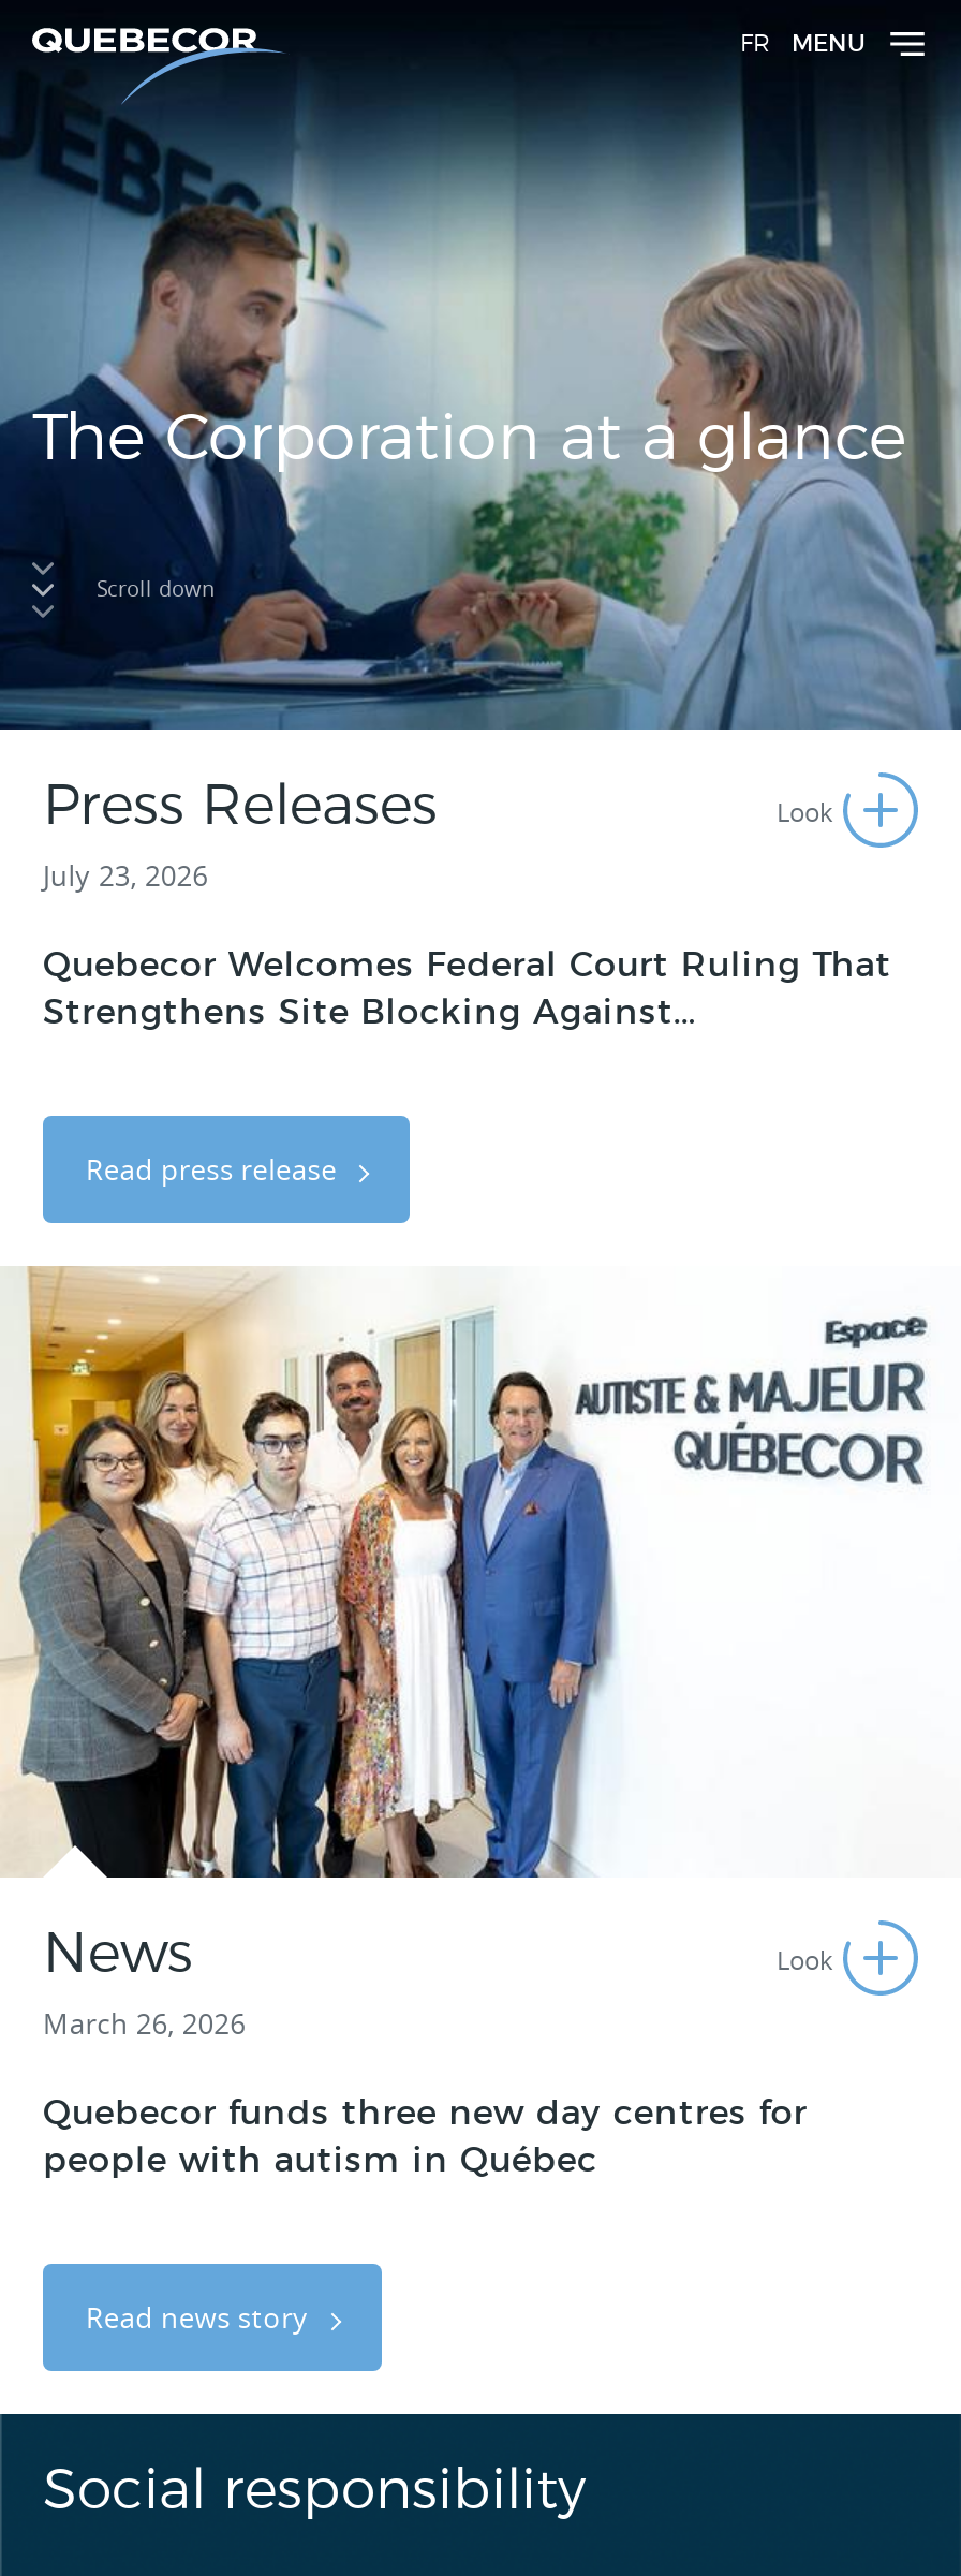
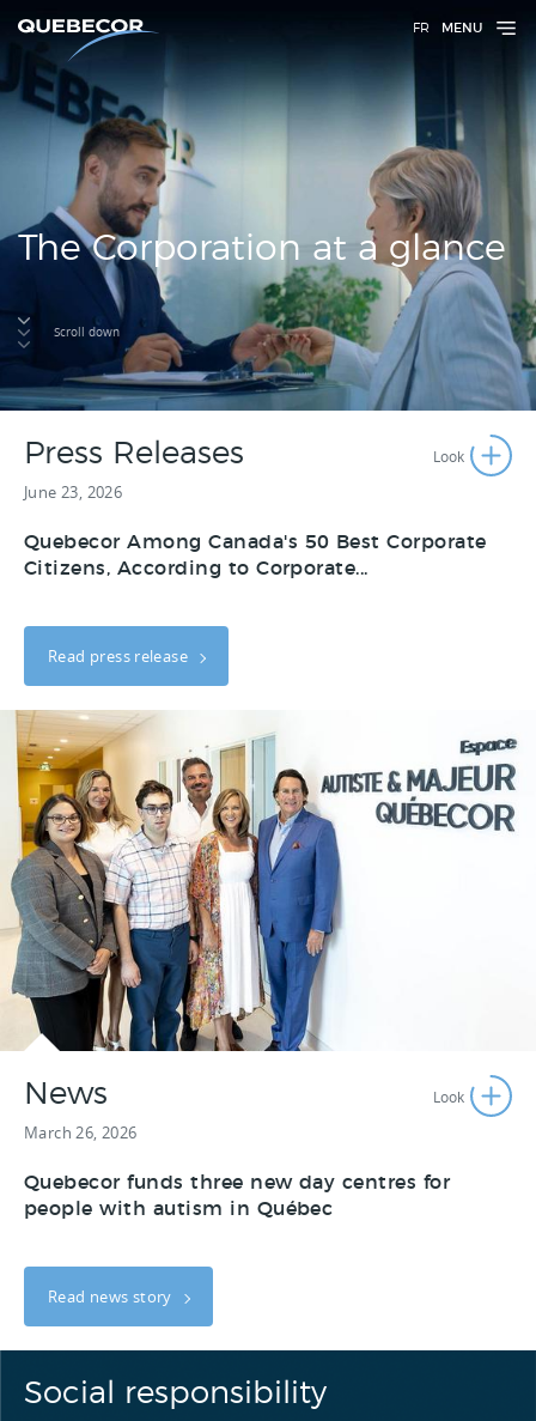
[43,856,208,895] July 23, 2026 -> [24,481,122,503] June 23, 2026
[43,948,891,1030] Quebecor Welcomes Federal Court Ruling That | Strengthens Site Blocking Against... -> [24,533,487,578] Quebecor Among Canada's 50 Best Corporate | Citizens, According to Corporate...

